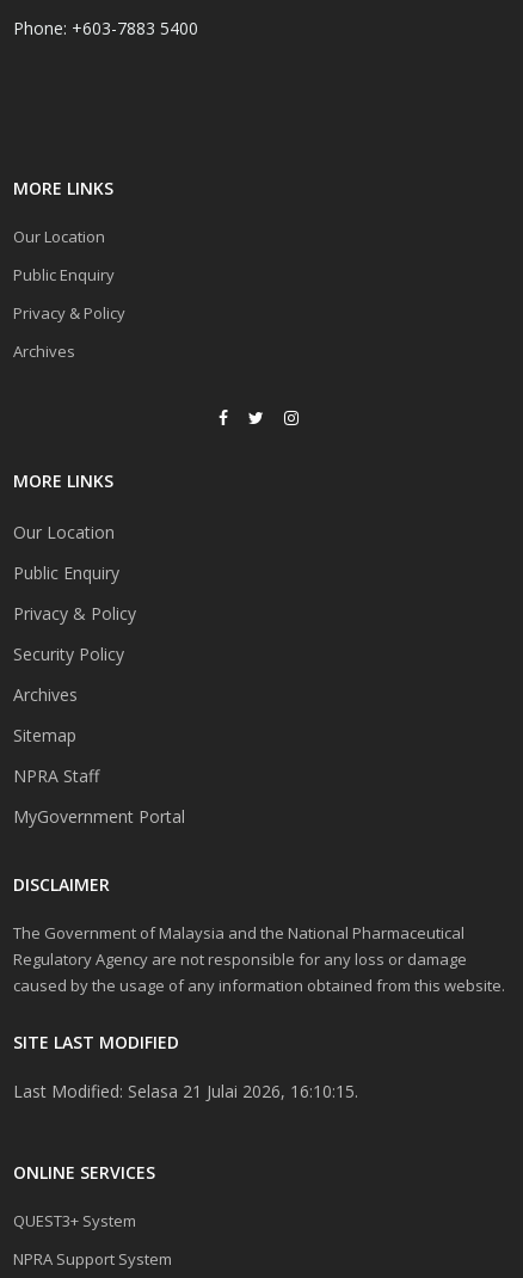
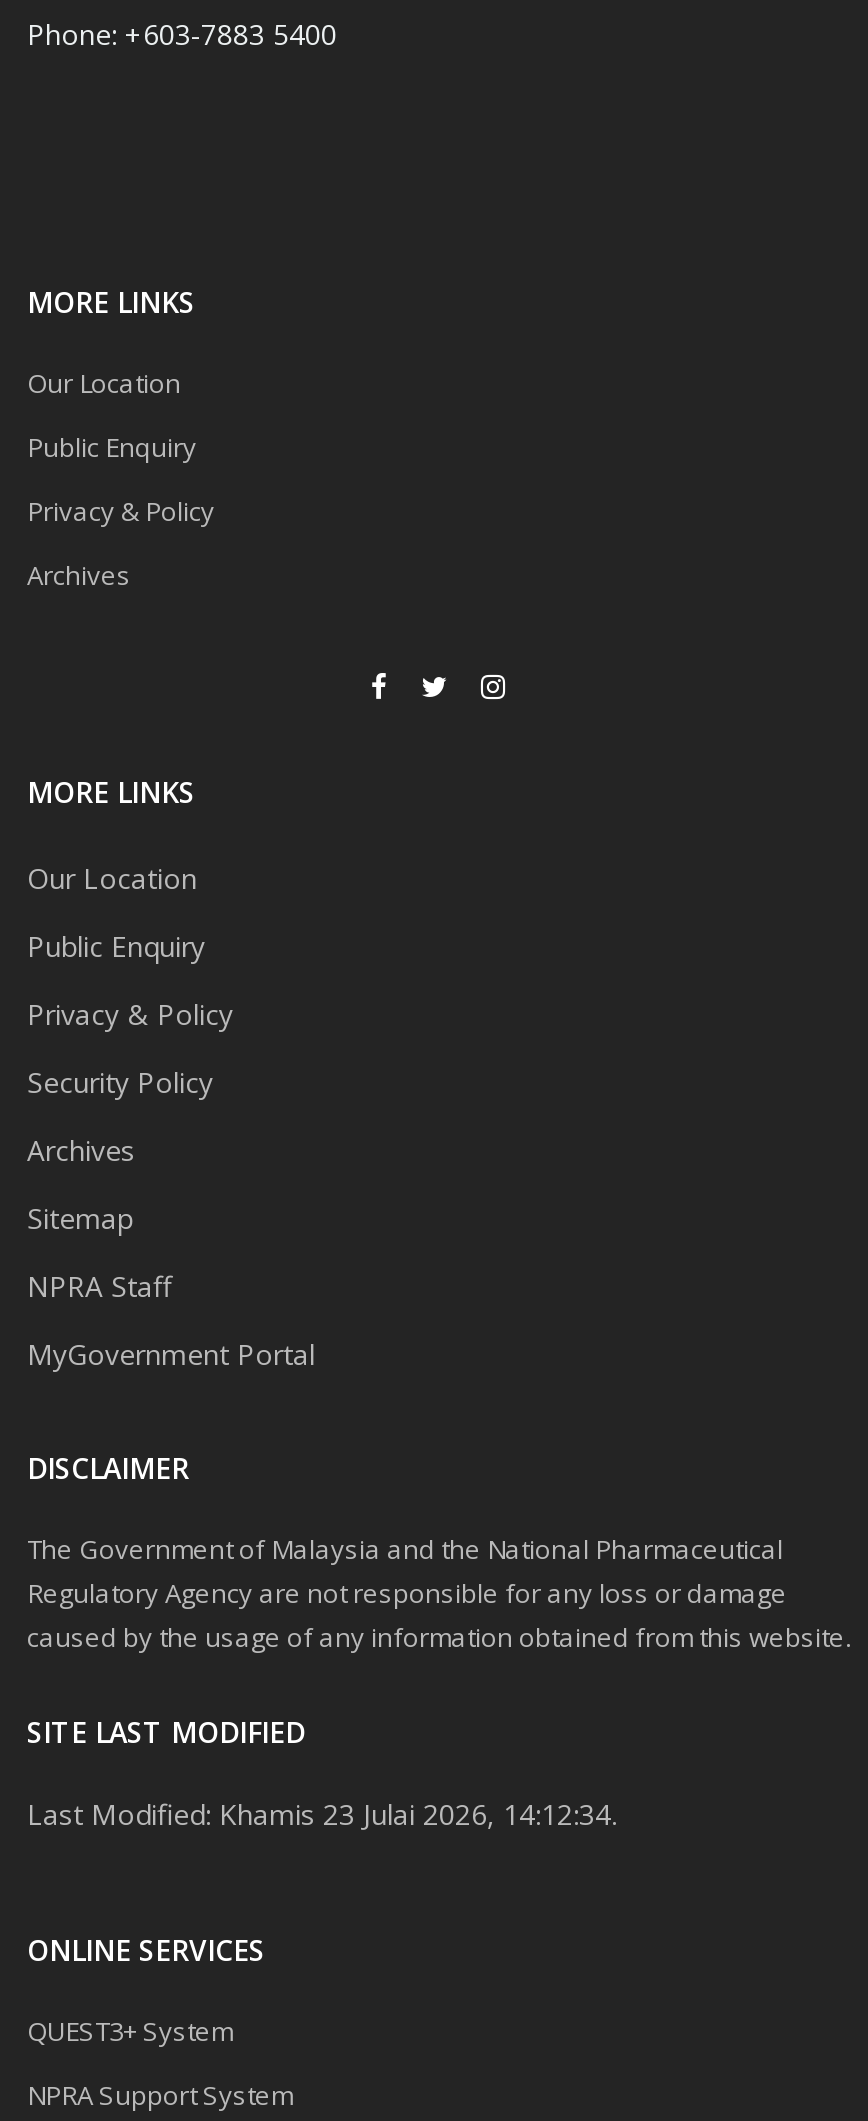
[13,1079,358,1102] Last Modified: Selasa 21 Julai 2026, 16:10:15. -> [27,1794,617,1832] Last Modified: Khamis 23 Julai 2026, 14:12:34.

